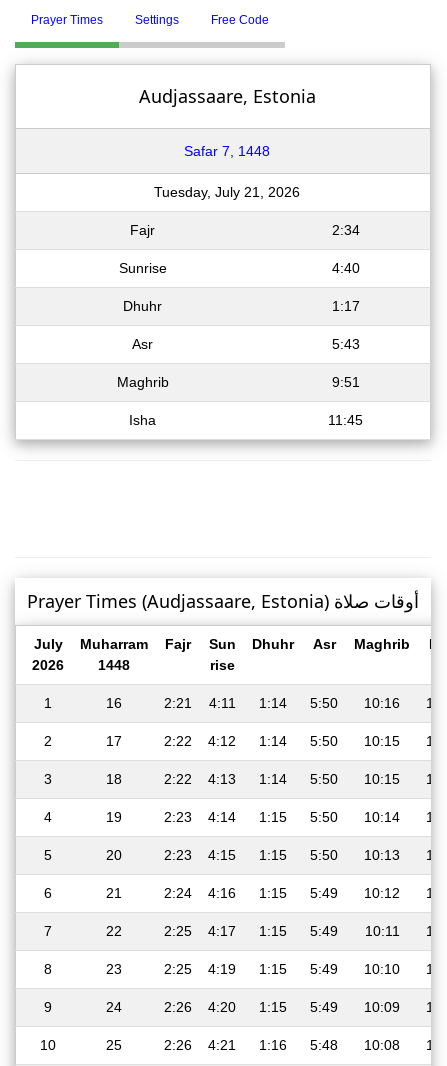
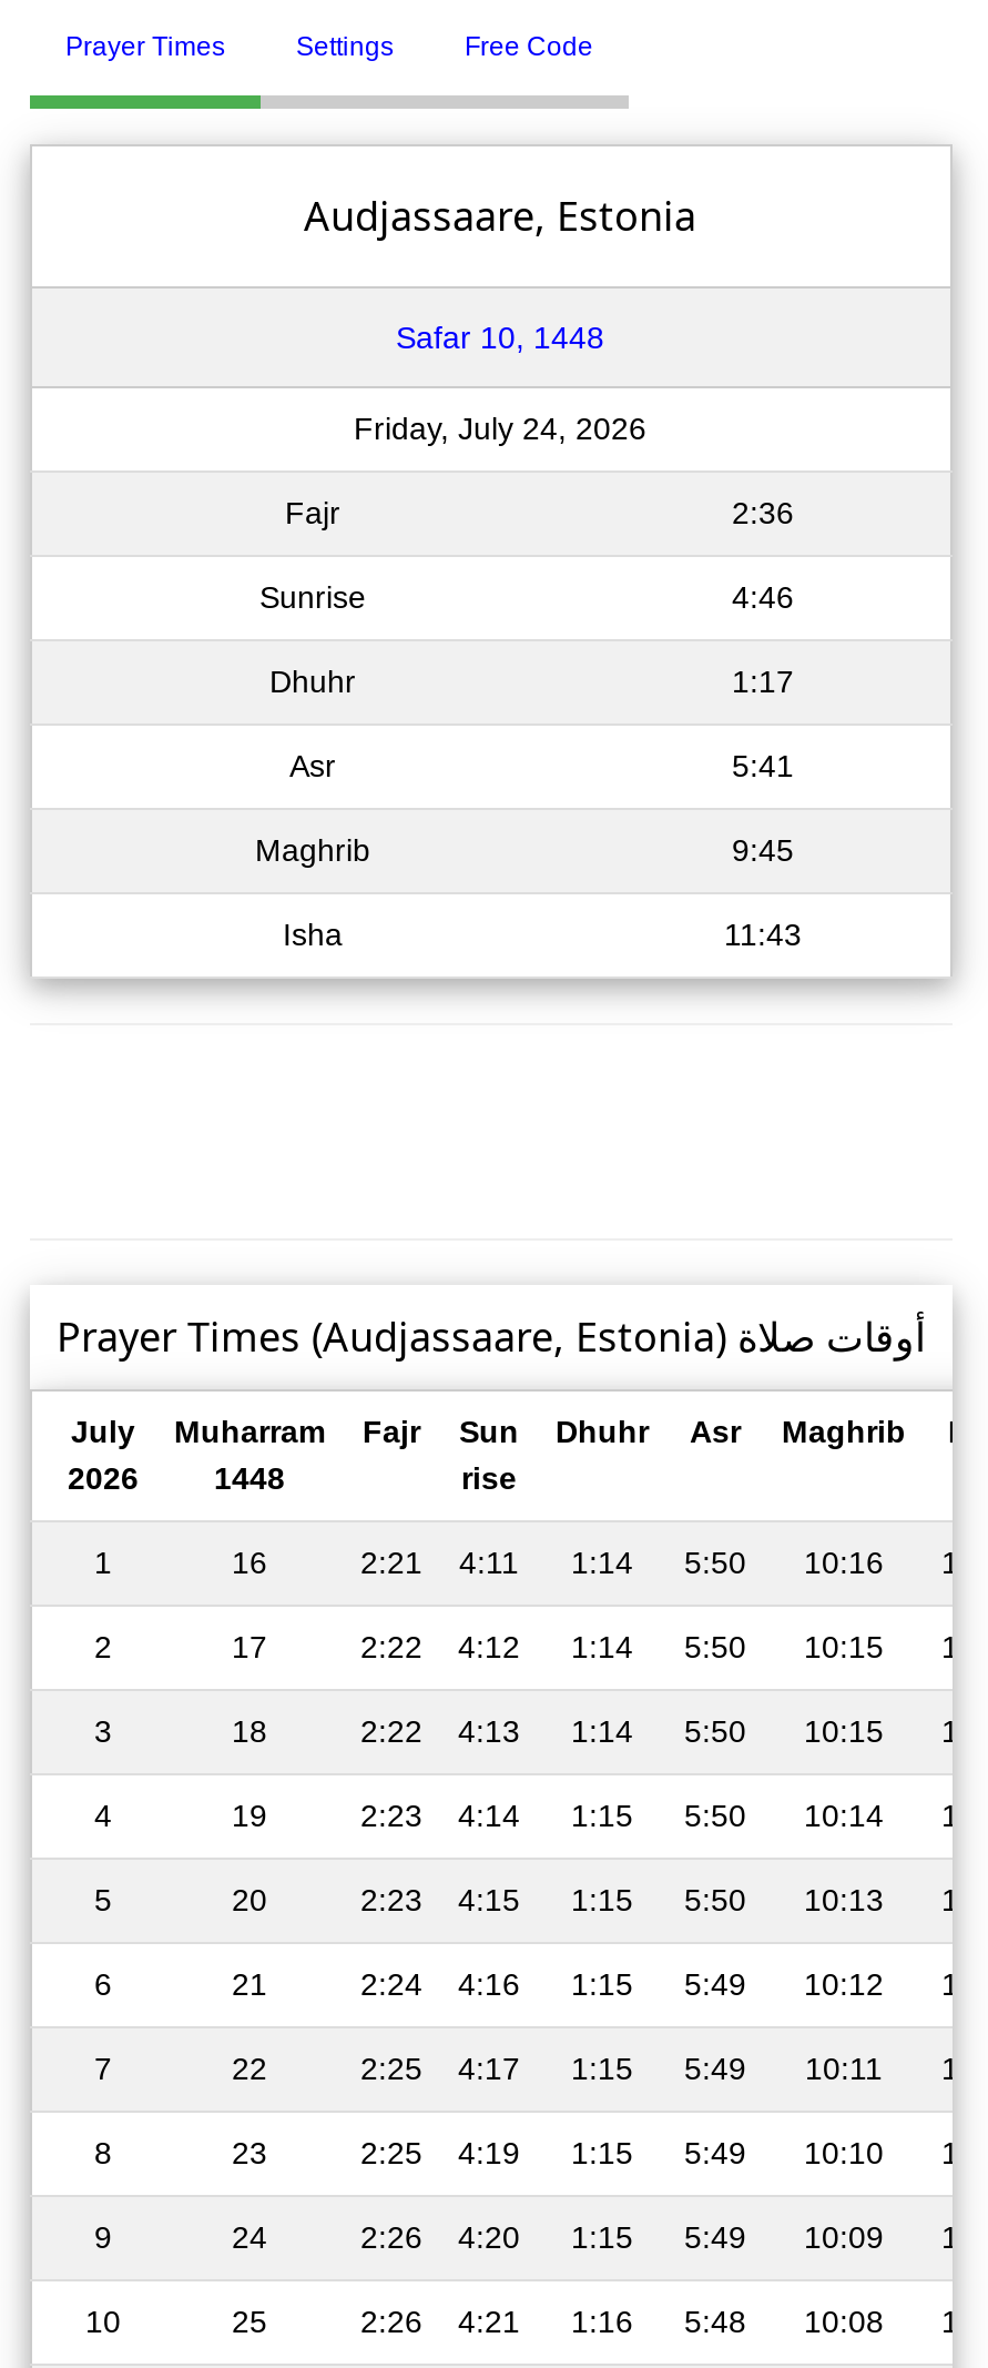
[184,143,270,159] Safar 7, 1448 -> [396,320,604,355] Safar 10, 1448
[154,184,300,200] Tuesday, July 21, 2026 -> [354,411,646,446] Friday, July 24, 2026
[331,222,359,238] 2:34 -> [732,495,794,530] 2:36
[331,260,359,276] 4:40 -> [732,579,794,615] 4:46
[331,336,359,352] 5:43 -> [732,748,794,783] 5:41
[331,374,359,390] 9:51 -> [732,832,794,868] 9:45
[328,412,363,428] 11:45 -> [724,917,802,952] 11:43

